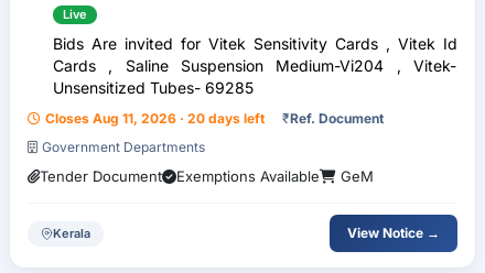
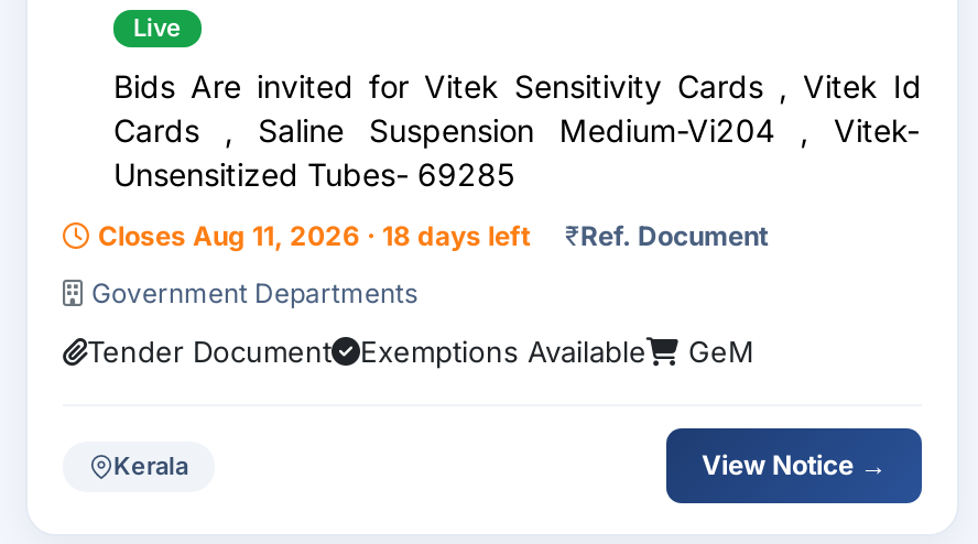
[45,110,265,127] Closes Aug 11, 2026 · 20 days left -> [98,219,530,252] Closes Aug 11, 2026 · 18 days left

